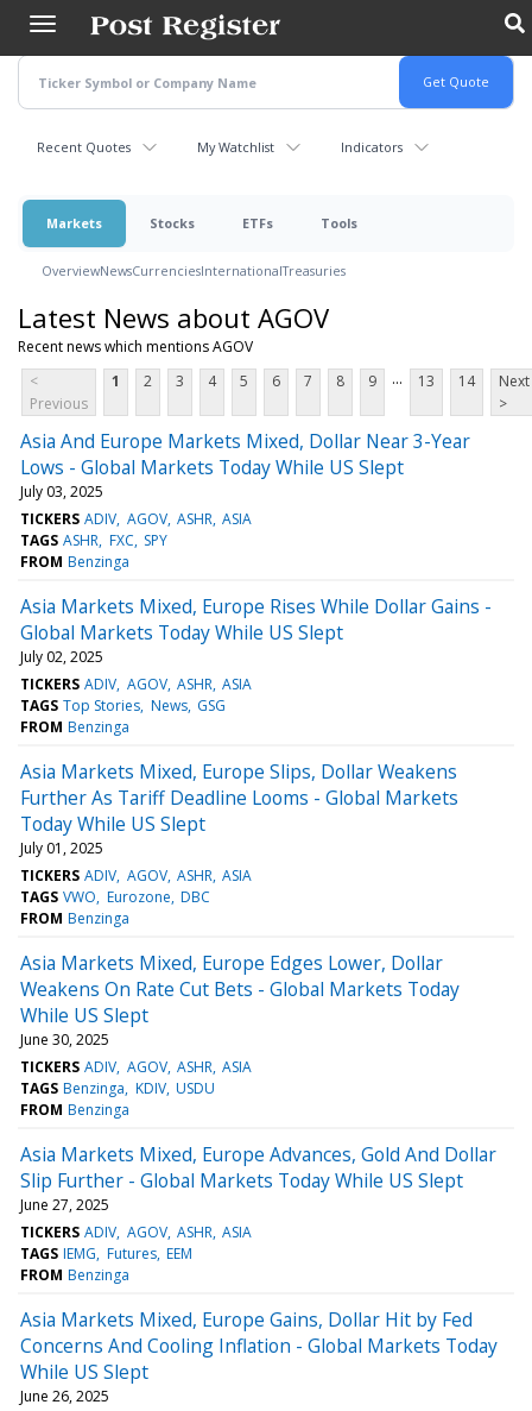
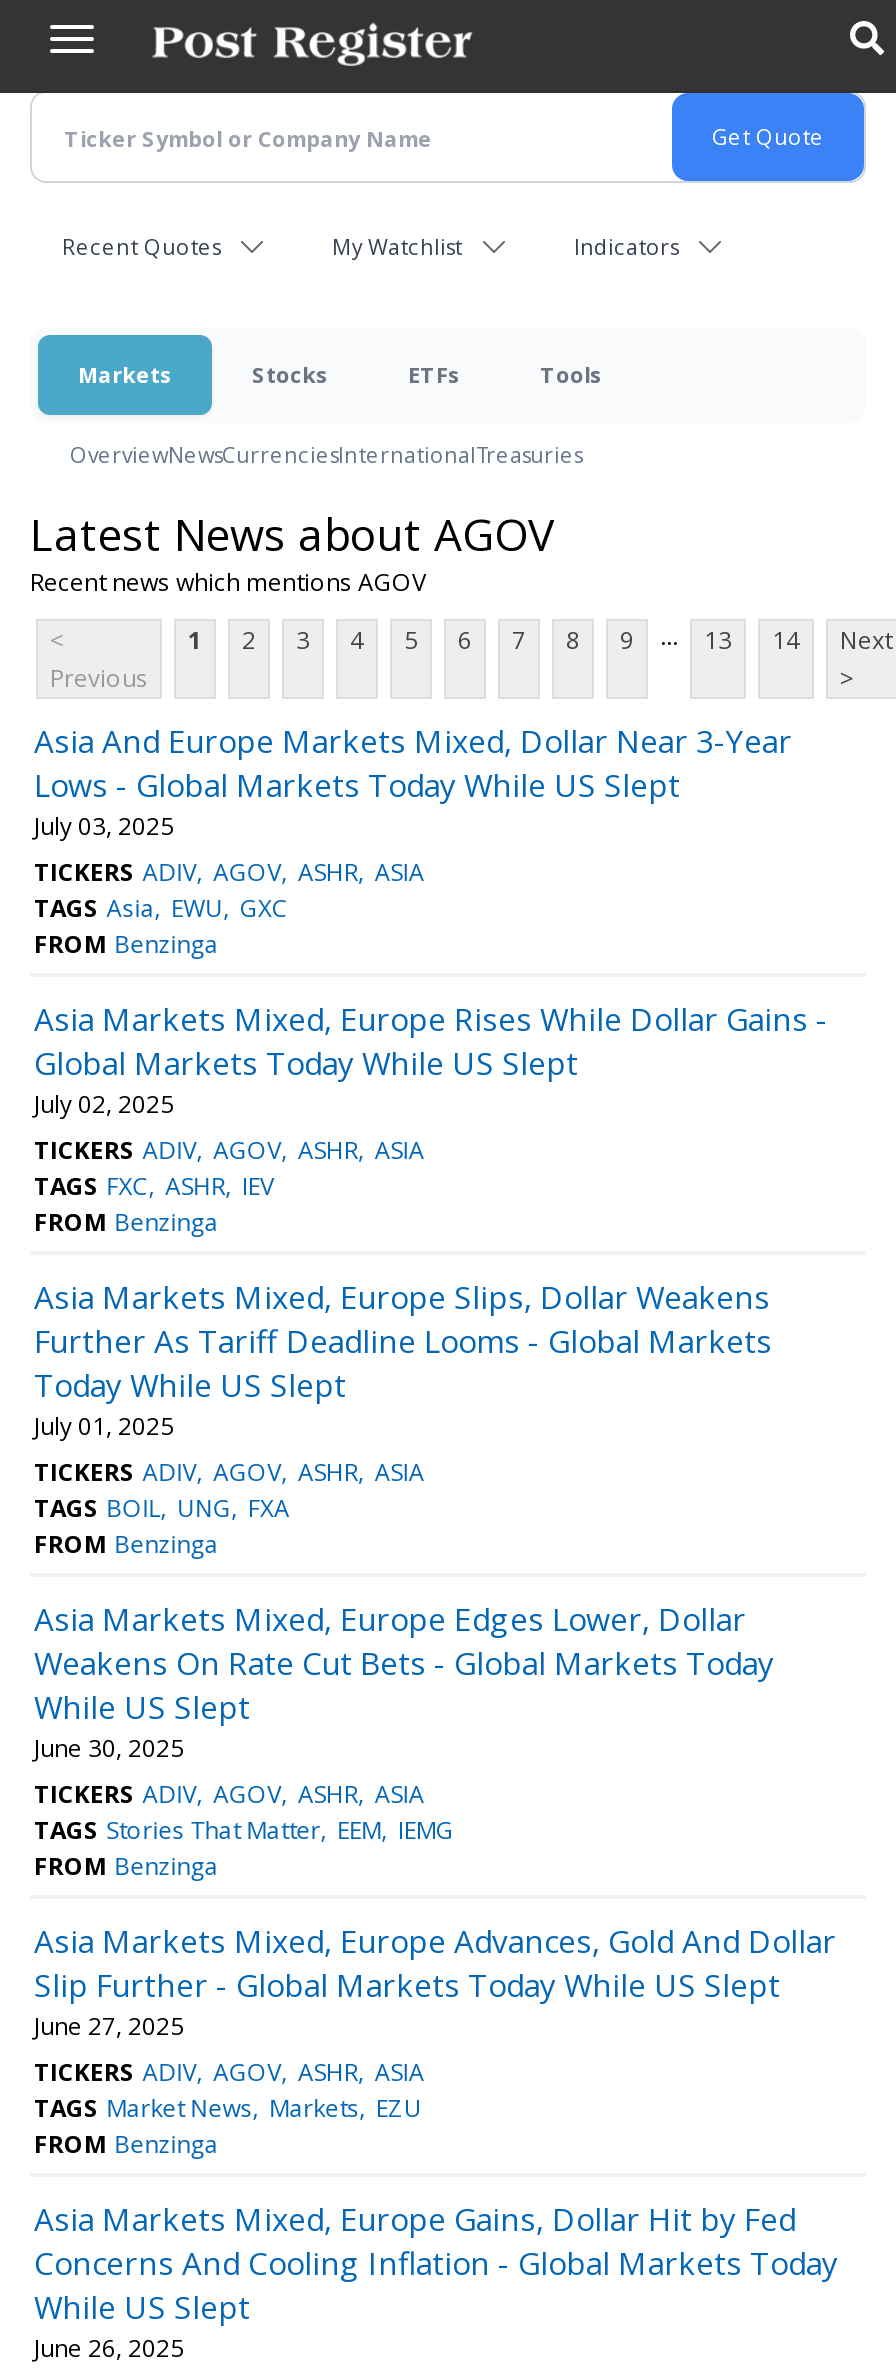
[20,530,167,550] TAGS ASHR FXC SPY -> [34,891,288,925] TAGS Asia EWU GXC
[20,695,226,715] TAGS Top Stories News GSG -> [34,1169,274,1203] TAGS FXC ASHR IEV
[20,887,210,907] TAGS VWO Eurozone DBC -> [34,1491,290,1525] TAGS BOIL UNG FXA
[20,1078,215,1098] TAGS Benzinga KDIV USDU -> [34,1813,454,1847] TAGS Stories That Matter EEM IEMG
[20,1243,192,1263] TAGS IEMG Futures EEM -> [34,2091,422,2125] TAGS Market News Markets EZU

